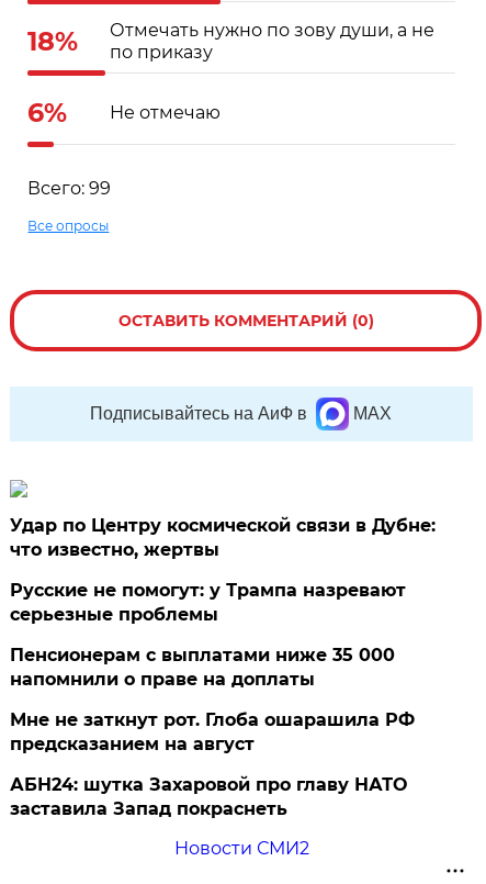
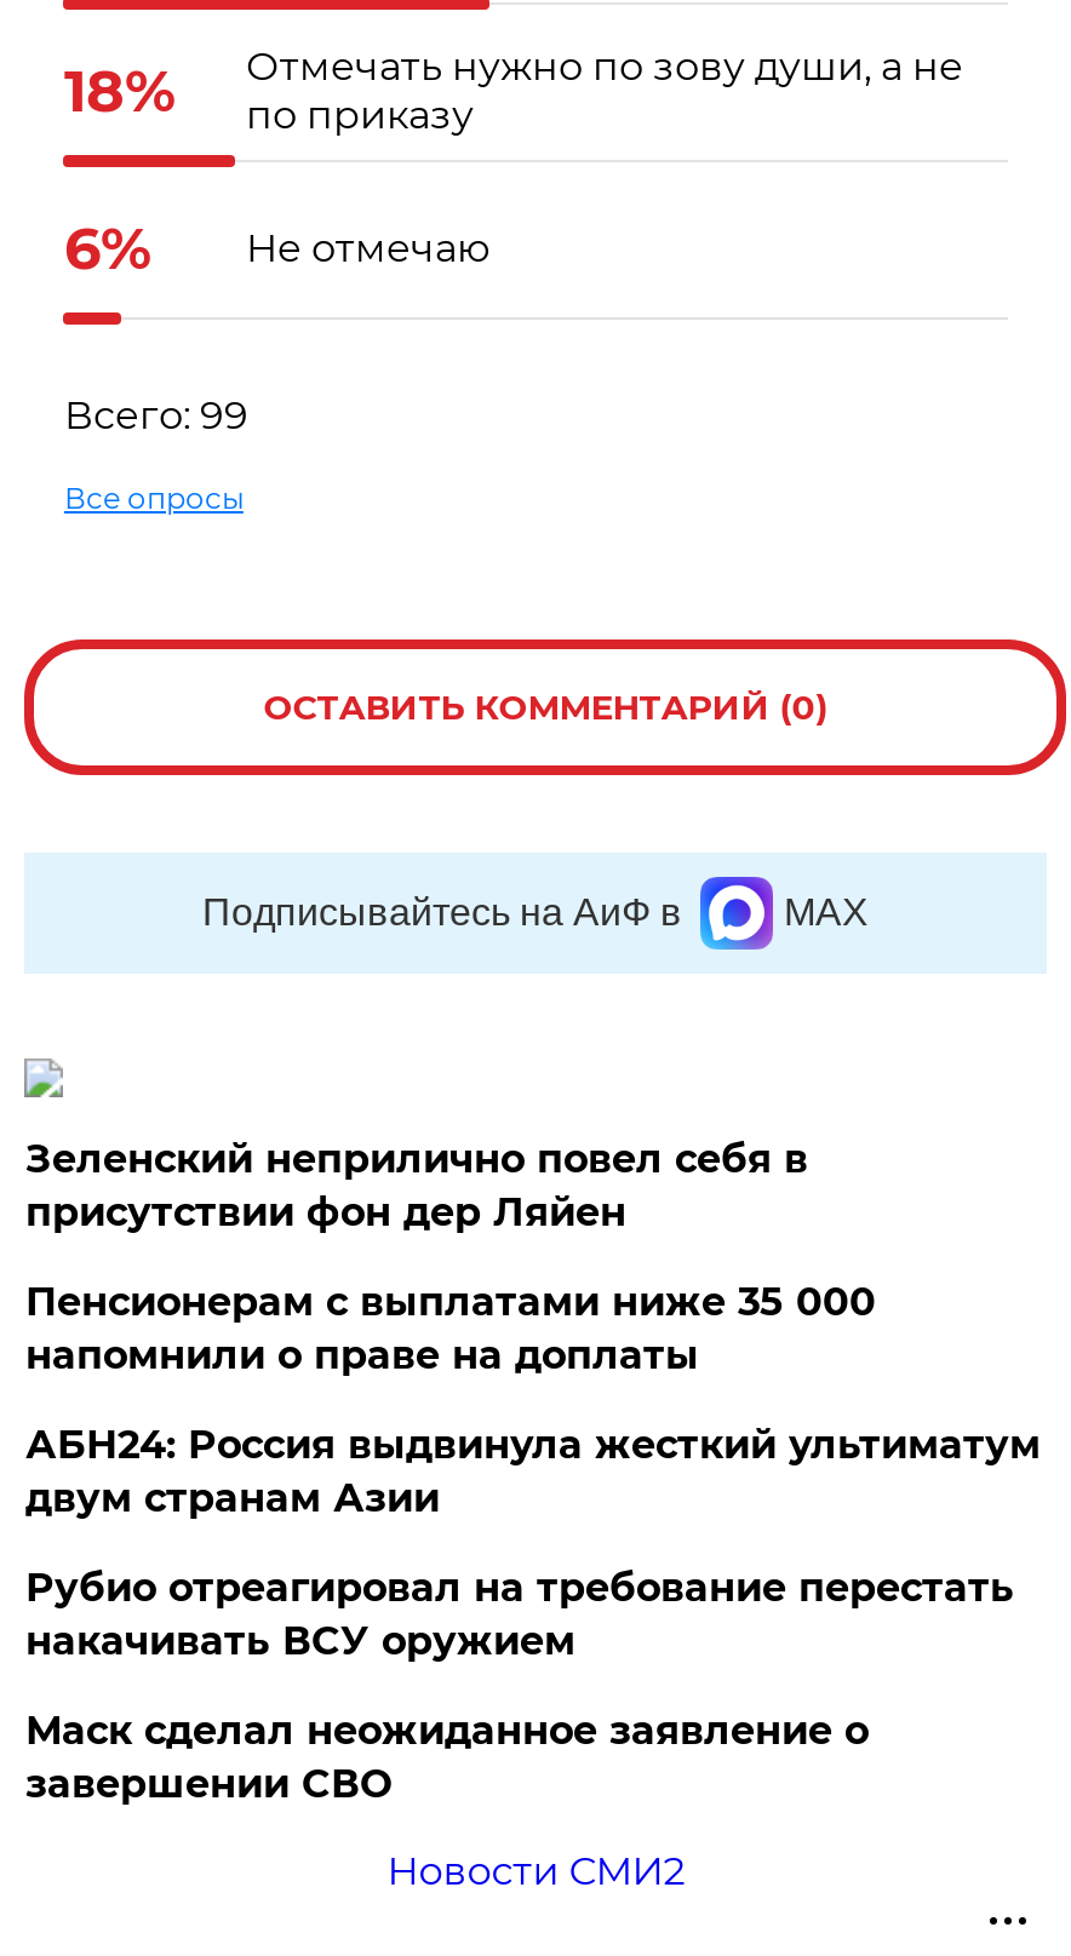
[10,515,436,625] Удар по Центру космической связи в Дубне: | что известно, жертвы | Русские не помогут: у Трампа назревают | серьезные проблемы -> [25,1136,808,1235] Зеленский неприлично повел cебя в | присутствии фон дер Ляйен
moved [10,645,395,690] -> [25,1279,876,1378]: Пенсионерам с выплатами ниже 35 000 | напомнили о праве на доплаты
[10,709,415,819] Мне не заткнут рот. Глоба ошарашила РФ | предсказанием на август | АБН24: шутка Захаровой про главу НАТО | заставила Запад покраснеть -> [25,1422,1040,1807] АБН24: Россия выдвинула жесткий ультиматум | двум странам Азии | Рубио отреагировал на требование перестать | накачивать ВСУ оружием | Маск сделал неожиданное заявление о | завершении СВО

